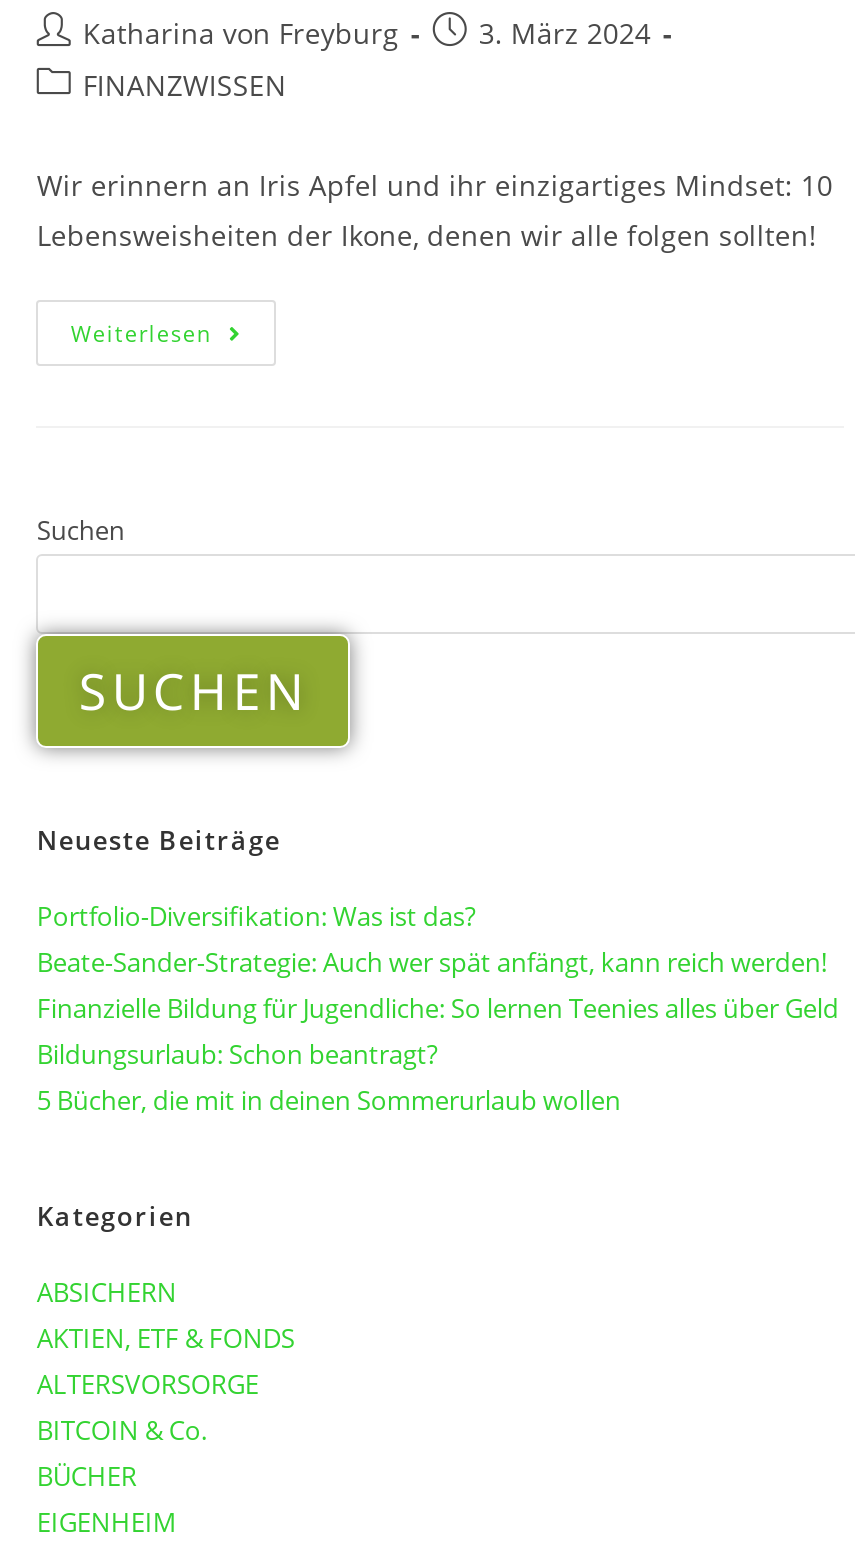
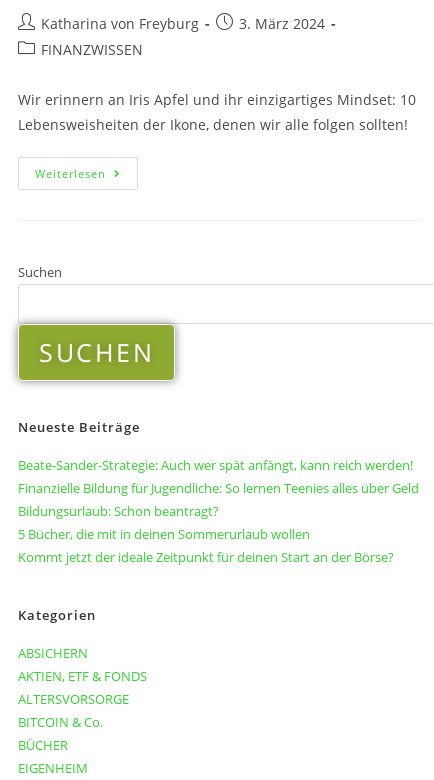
[37,898,477,934] Portfolio-Diversifikation: Was ist das? -> none
moved [37,944,839,1118] -> [18,456,419,543]: Beate-Sander-Strategie: Auch wer spät anfängt, kann reich werden! | Finanzielle Bildung für Jugendliche: So lernen Teenies alles über Geld | Bildungsurlaub: Schon beantragt? | 5 Bücher, die mit in deinen Sommerurlaub wollen
none -> [18,548,394,566] Kommt jetzt der ideale Zeitpunkt für deinen Start an der Börse?

